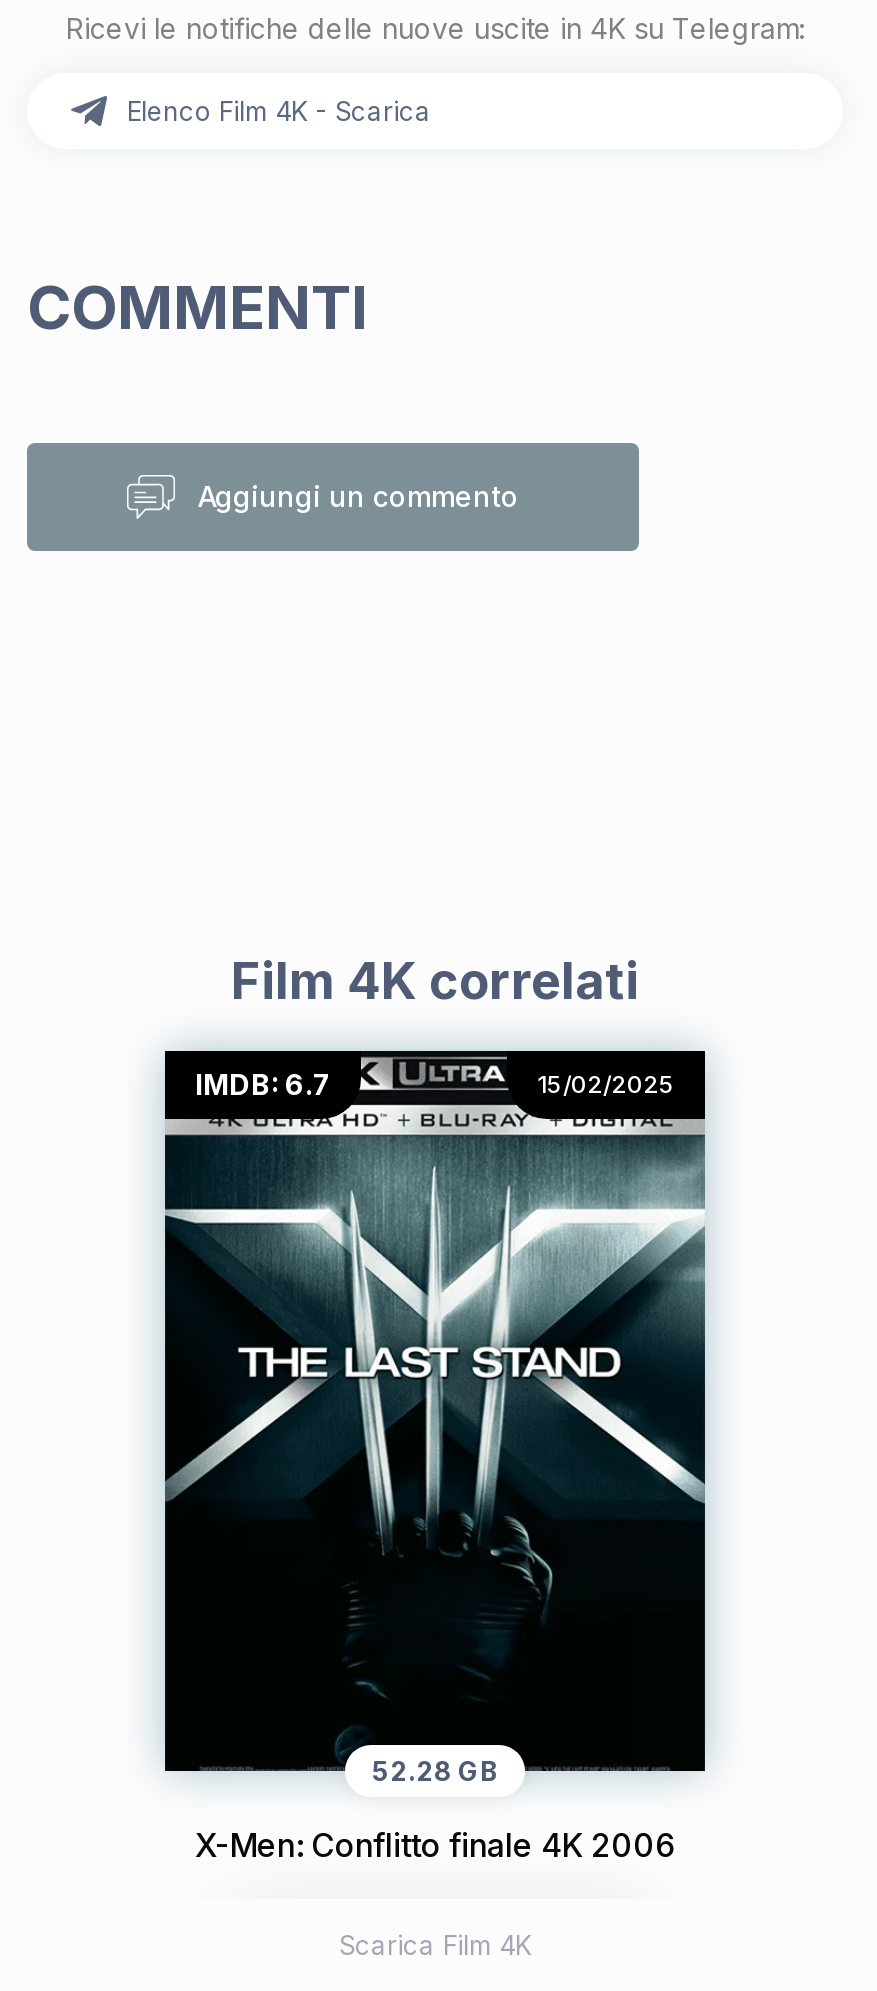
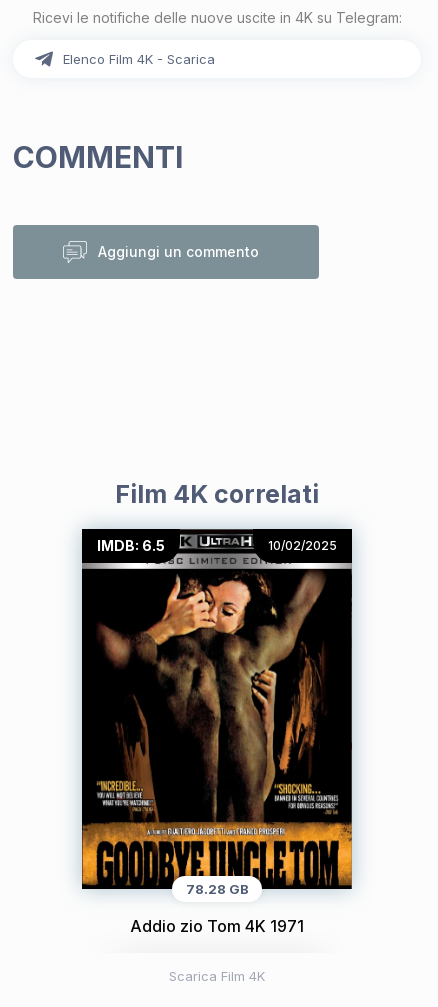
[163,1057,707,1771] [image] | IMDB: 6.7 -> [81,532,353,886] [image] | IMDB: 6.5
[537,1069,675,1099] 15/02/2025 -> [268,538,337,553] 10/02/2025
[372,1755,498,1787] 52.28 GB -> [185,881,248,897] 78.28 GB
[195,1825,675,1865] X-Men: Conflitto finale 4K 2006 -> [130,916,304,936] Addio zio Tom 4K 1971

